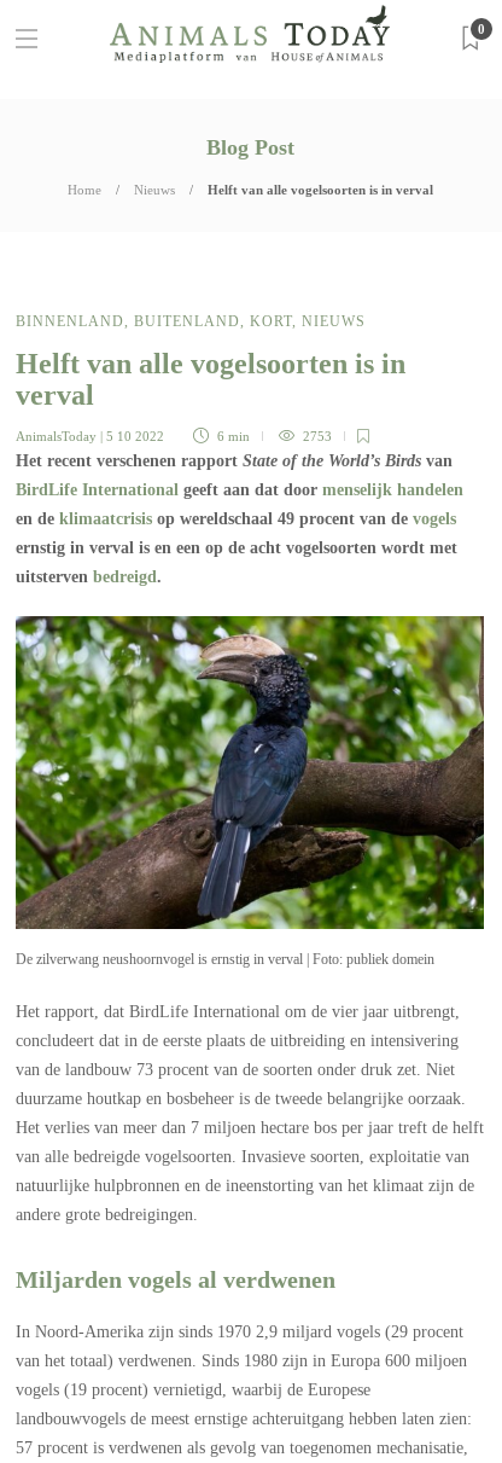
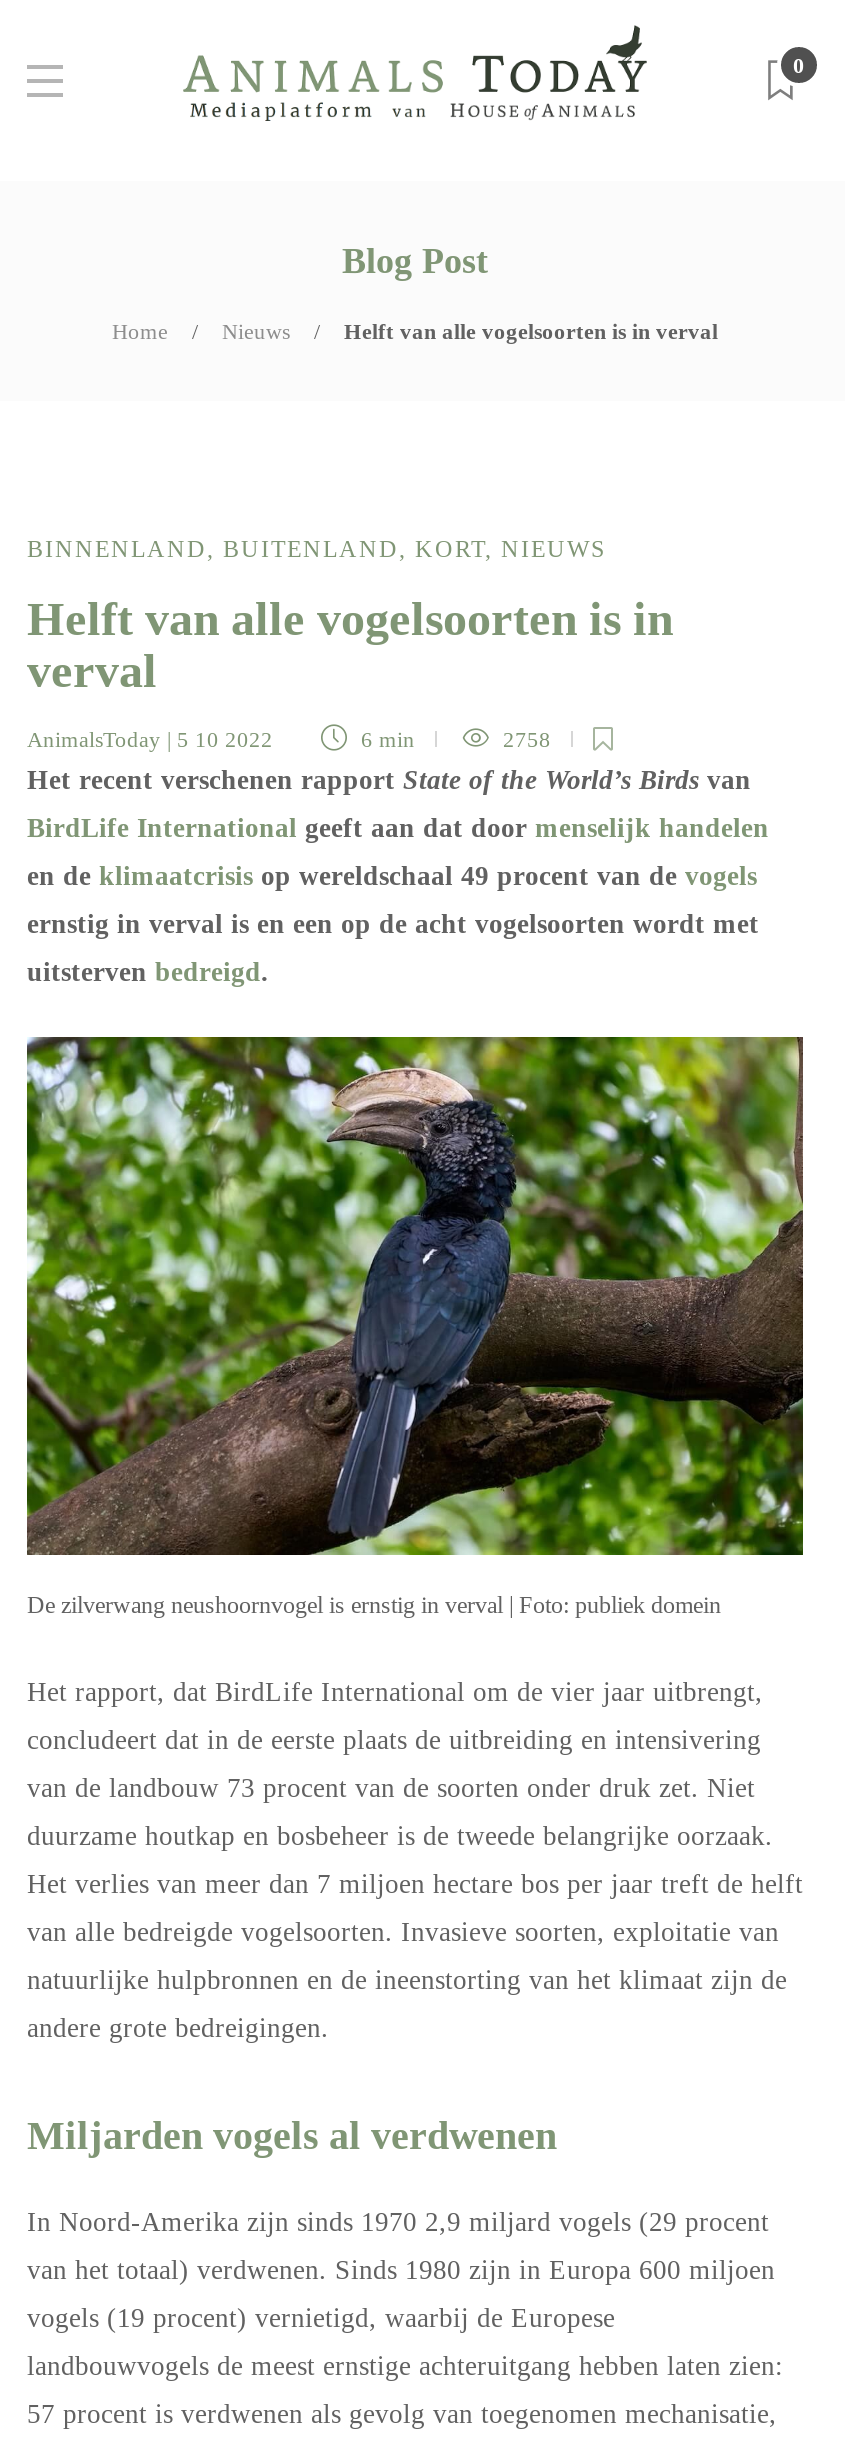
[299,429,332,443] 2753 -> [497,727,551,751] 2758

